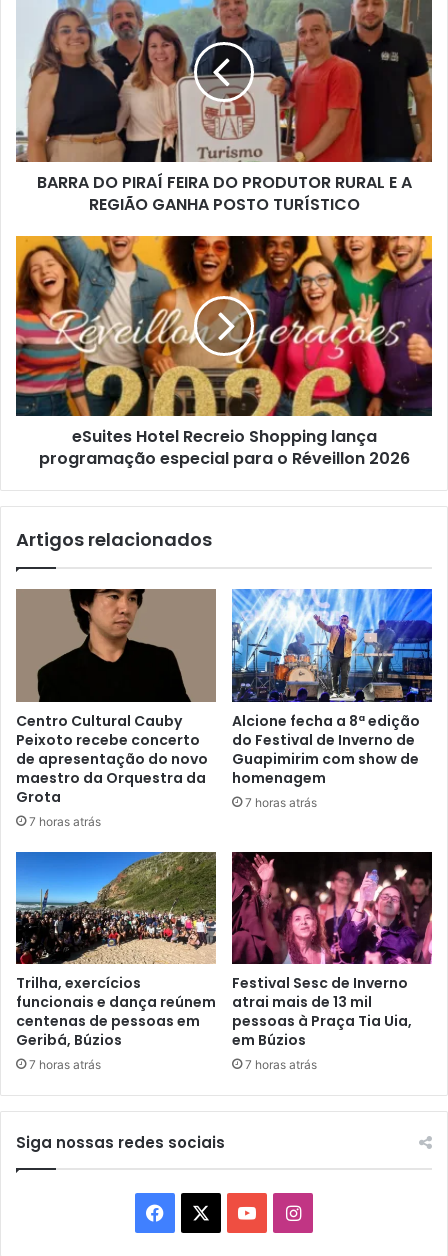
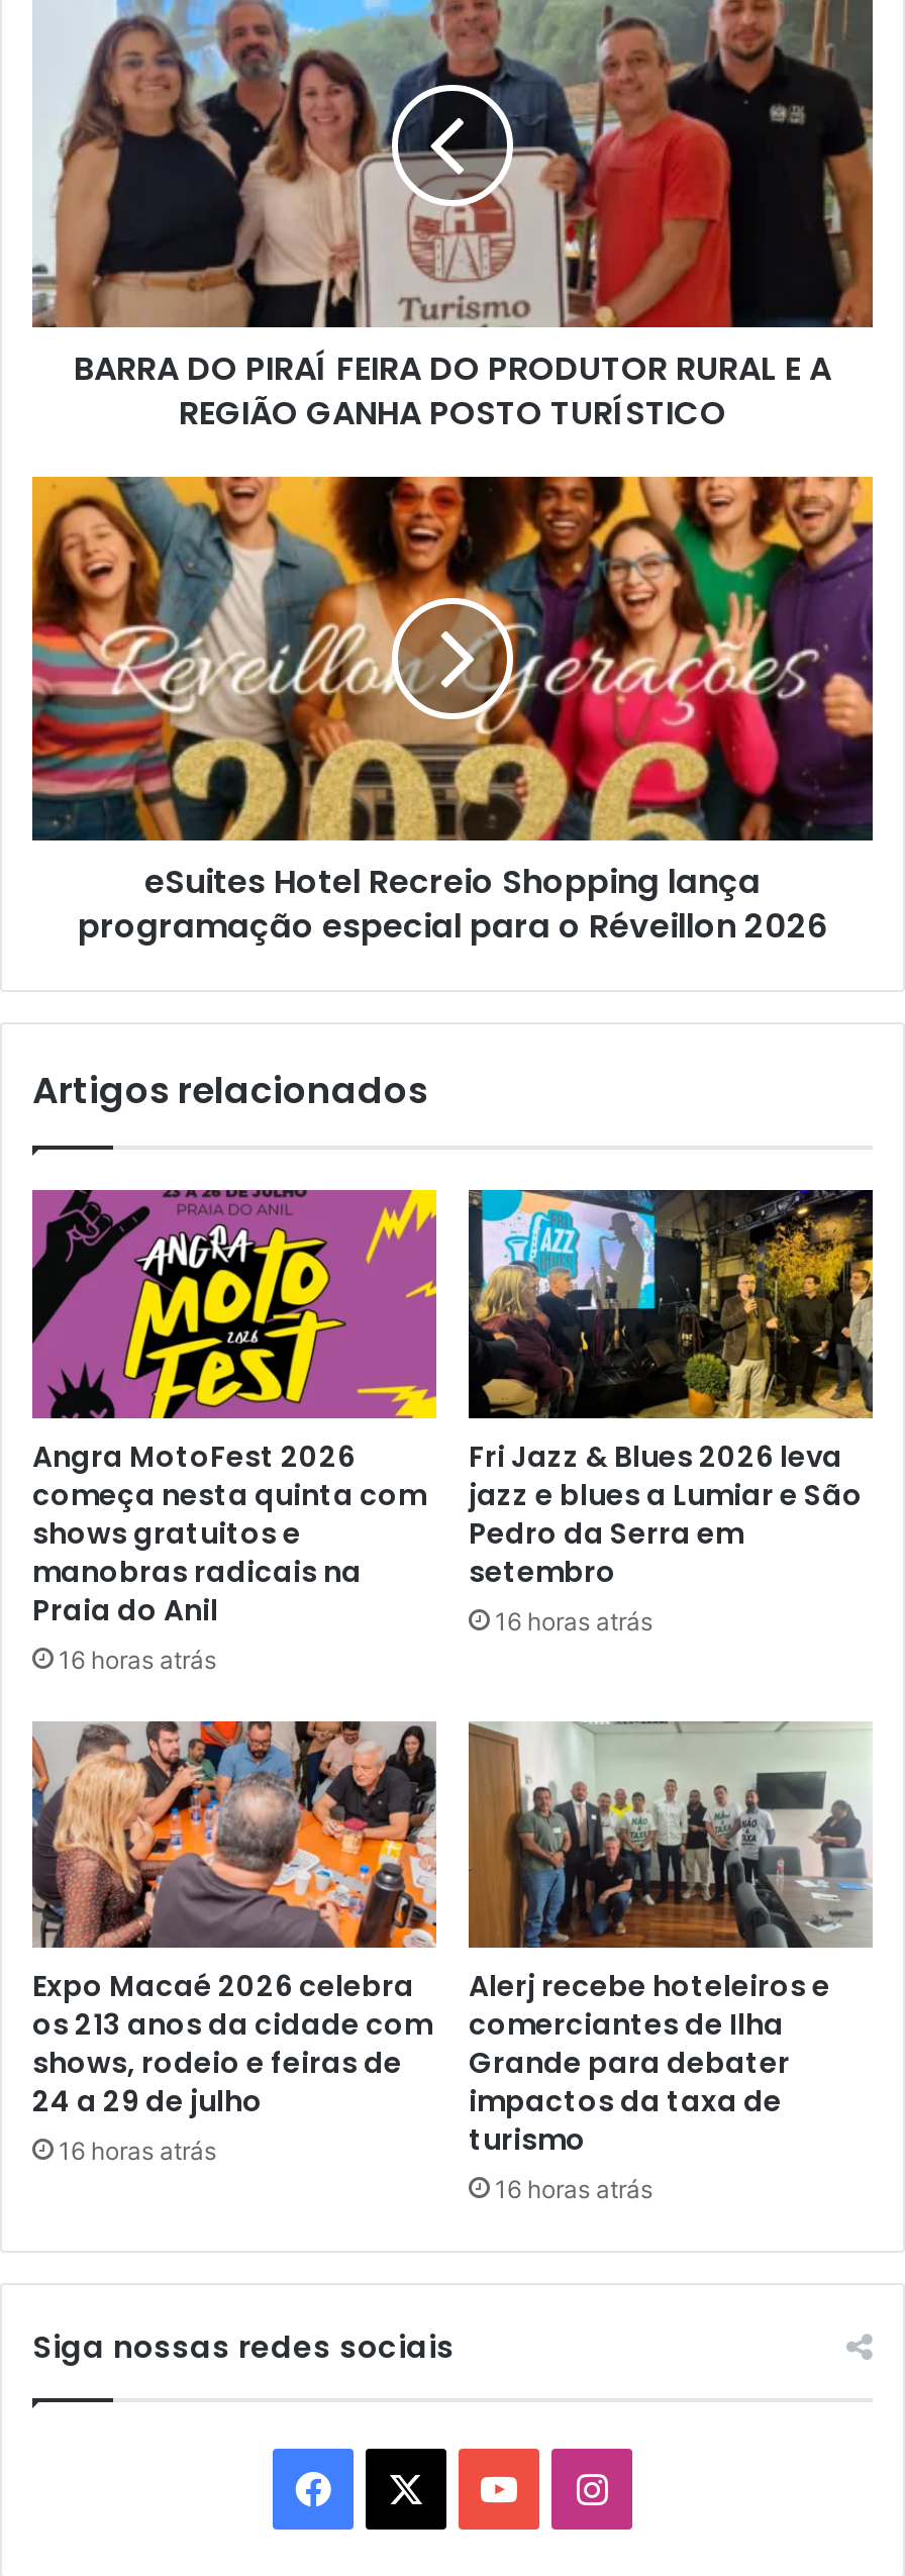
[16,588,217,829] [image] | Centro Cultural Cauby | Peixoto recebe concerto | de apresentação do novo | maestro da Orquestra da | Grota | 7 horas atrás -> [30,1188,438,1674] [image] | Angra MotoFest 2026 | começa nesta quinta com | shows gratuitos e | manobras radicais na | Praia do Anil | 16 horas atrás
[231,588,433,810] [image] | Alcione fecha a 8ª edição | do Festival de Inverno de | Guapimirim com show de | homenagem | 7 horas atrás -> [467,1188,875,1636] [image] | Fri Jazz & Blues 2026 leva | jazz e blues a Lumiar e São | Pedro da Serra em | setembro | 16 horas atrás
[15,851,216,1072] [image] | Trilha, exercícios | funcionais e dança reúnem | centenas de pessoas em | Geribá, Búzios | 7 horas atrás -> [30,1719,436,2167] [image] | Expo Macaé 2026 celebra | os 213 anos da cidade com | shows, rodeio e feiras de | 24 a 29 de julho | 16 horas atrás
[231,851,433,1072] [image] | Festival Sesc de Inverno | atrai mais de 13 mil | pessoas à Praça Tia Uia, | em Búzios | 7 horas atrás -> [467,1719,873,2205] [image] | Alerj recebe hoteleiros e | comerciantes de Ilha | Grande para debater | impactos da taxa de | turismo | 16 horas atrás

